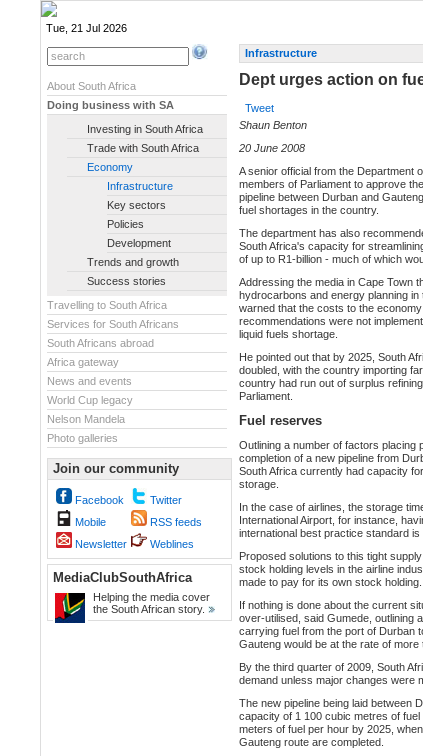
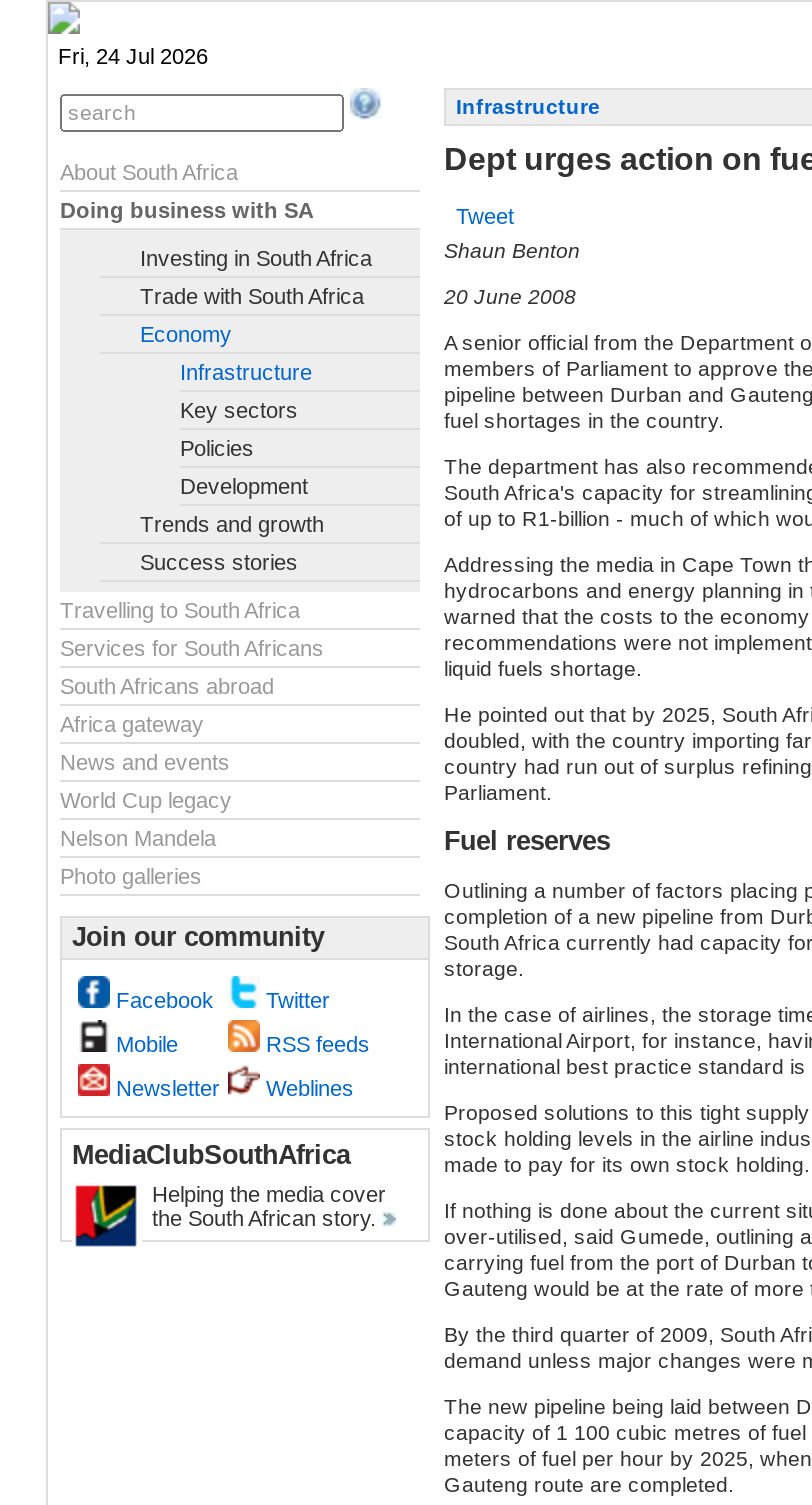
[46,22,127,34] Tue, 21 Jul 2026 -> [58,44,208,68] Fri, 24 Jul 2026

